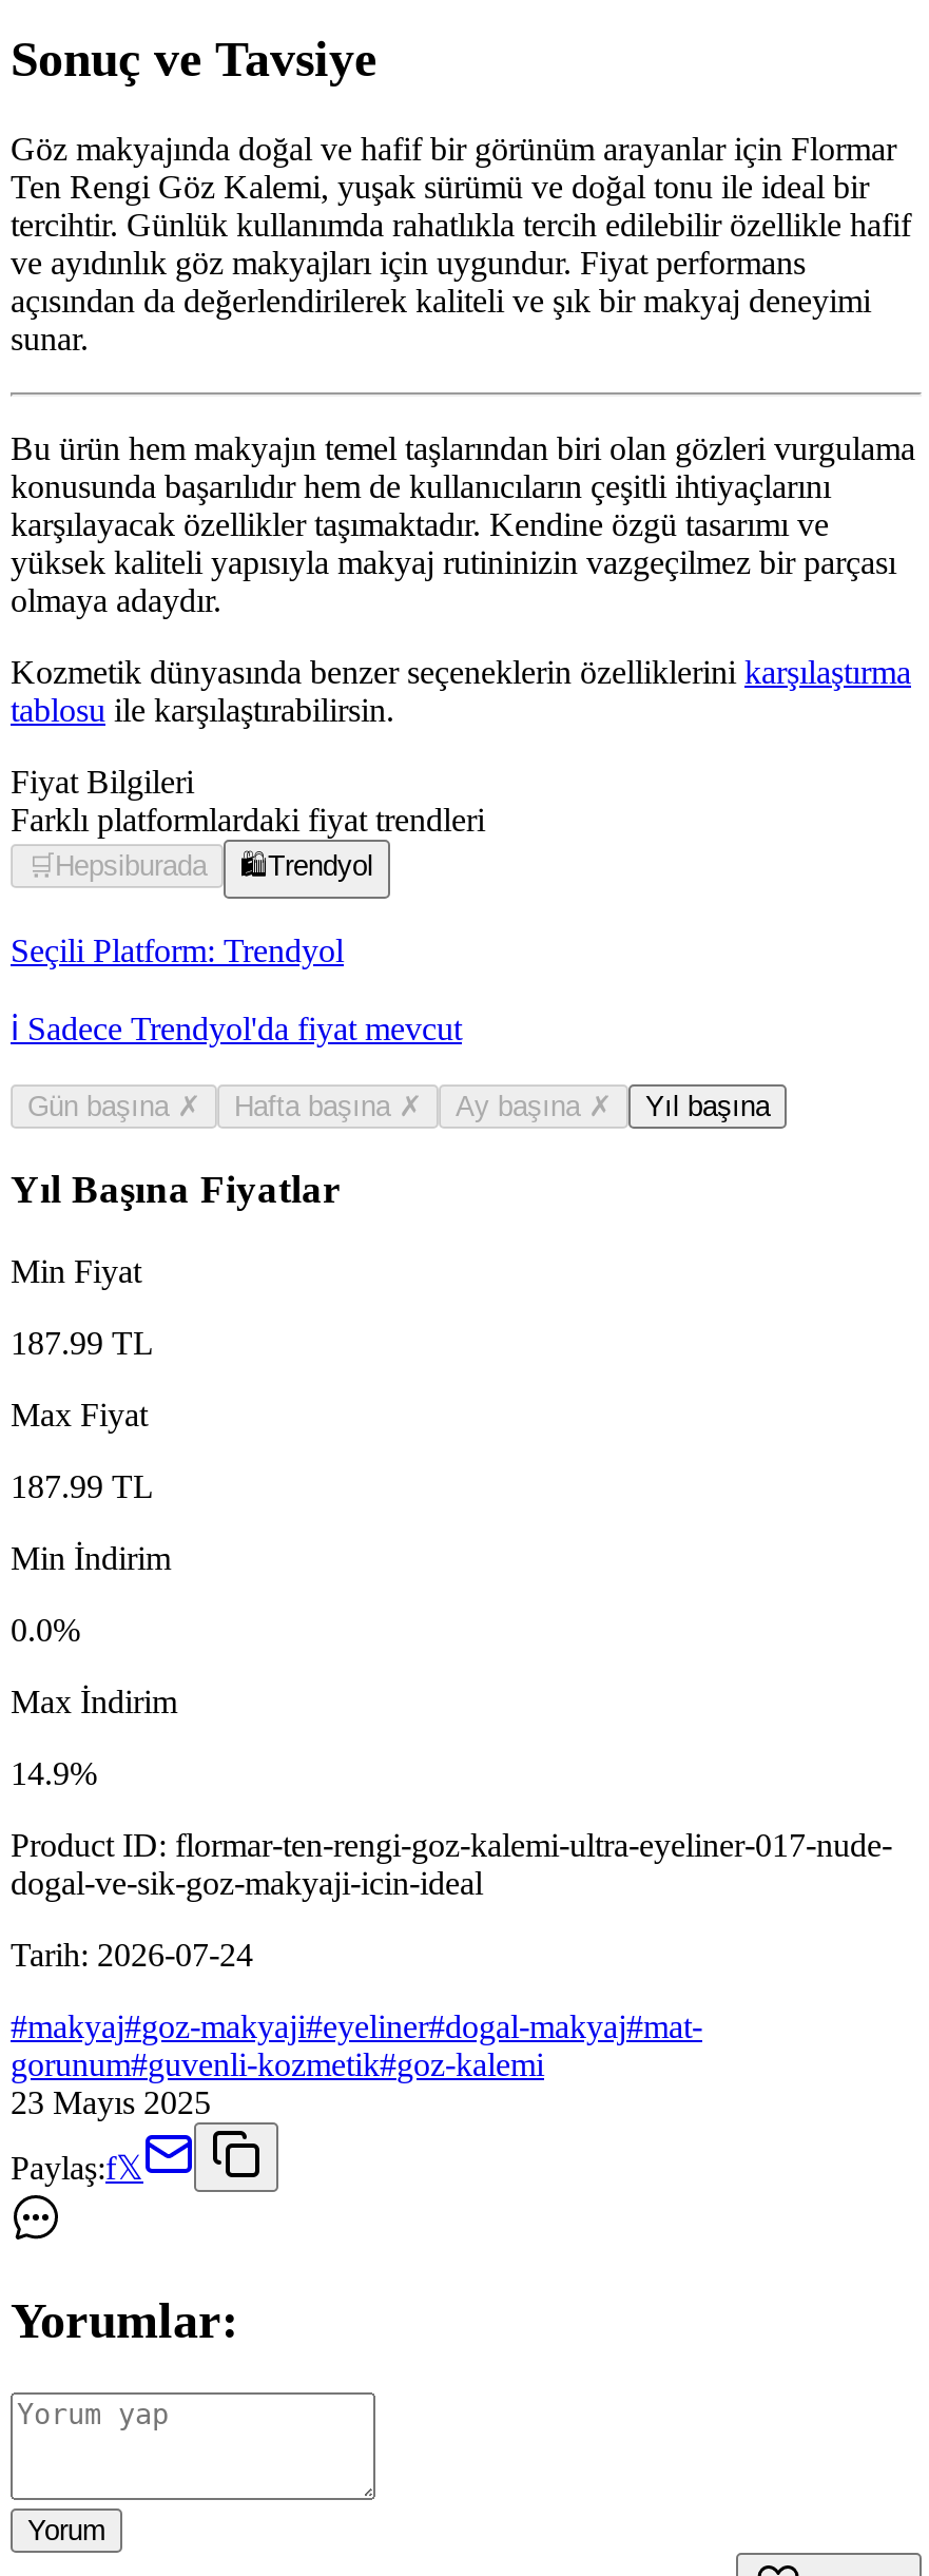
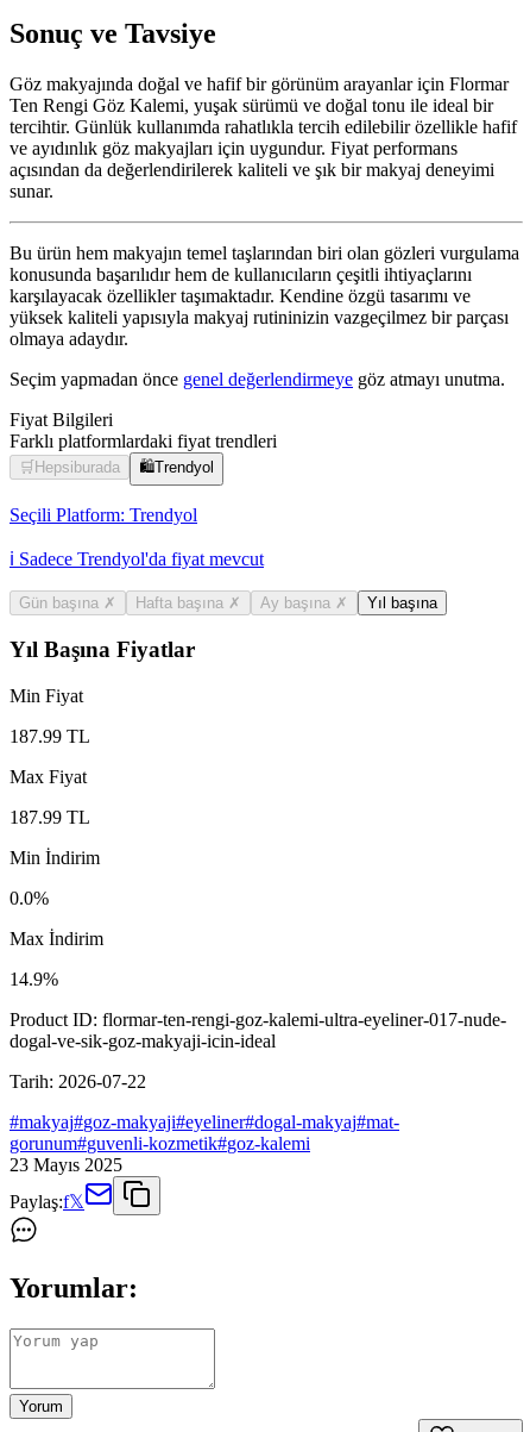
[11,653,911,727] Kozmetik dünyasında benzer seçeneklerin özelliklerini karşılaştırma | tablosu ile karşılaştırabilirsin. -> [10,369,505,389] Seçim yapmadan önce genel değerlendirmeye göz atmayı unutma.
[11,1937,253,1973] Tarih: 2026-07-24 -> [10,1071,146,1092] Tarih: 2026-07-22

